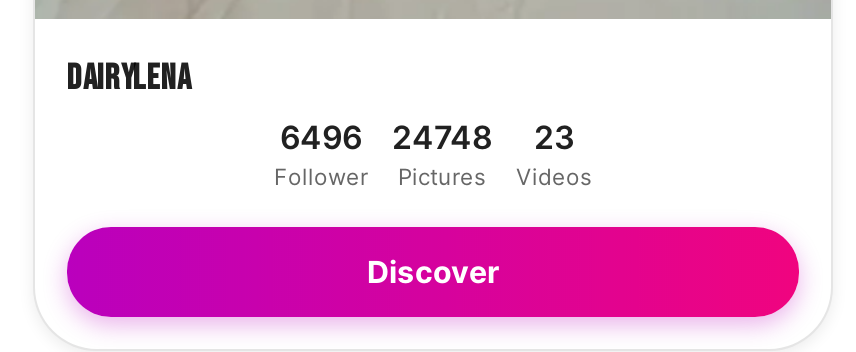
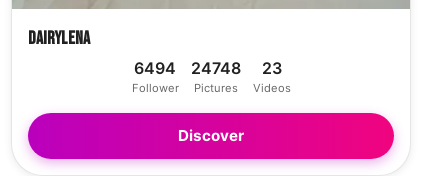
[280,117,574,157] 6496 24748 23 -> [134,58,281,78] 6494 24748 23

